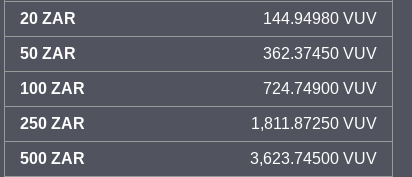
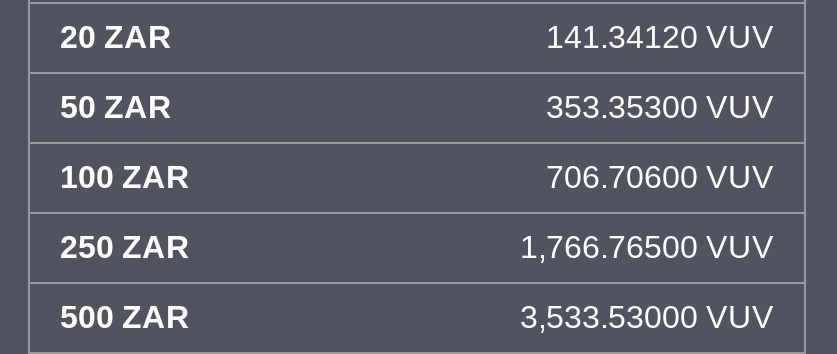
[263,10,377,27] 144.94980 VUV -> [546,20,774,54] 141.34120 VUV
[263,45,377,62] 362.37450 VUV -> [546,90,774,124] 353.35300 VUV
[263,80,377,97] 724.74900 VUV -> [546,160,774,194] 706.70600 VUV
[251,115,377,132] 1,811.87250 VUV -> [520,230,774,264] 1,766.76500 VUV
[250,150,377,167] 3,623.74500 VUV -> [520,300,774,334] 3,533.53000 VUV

